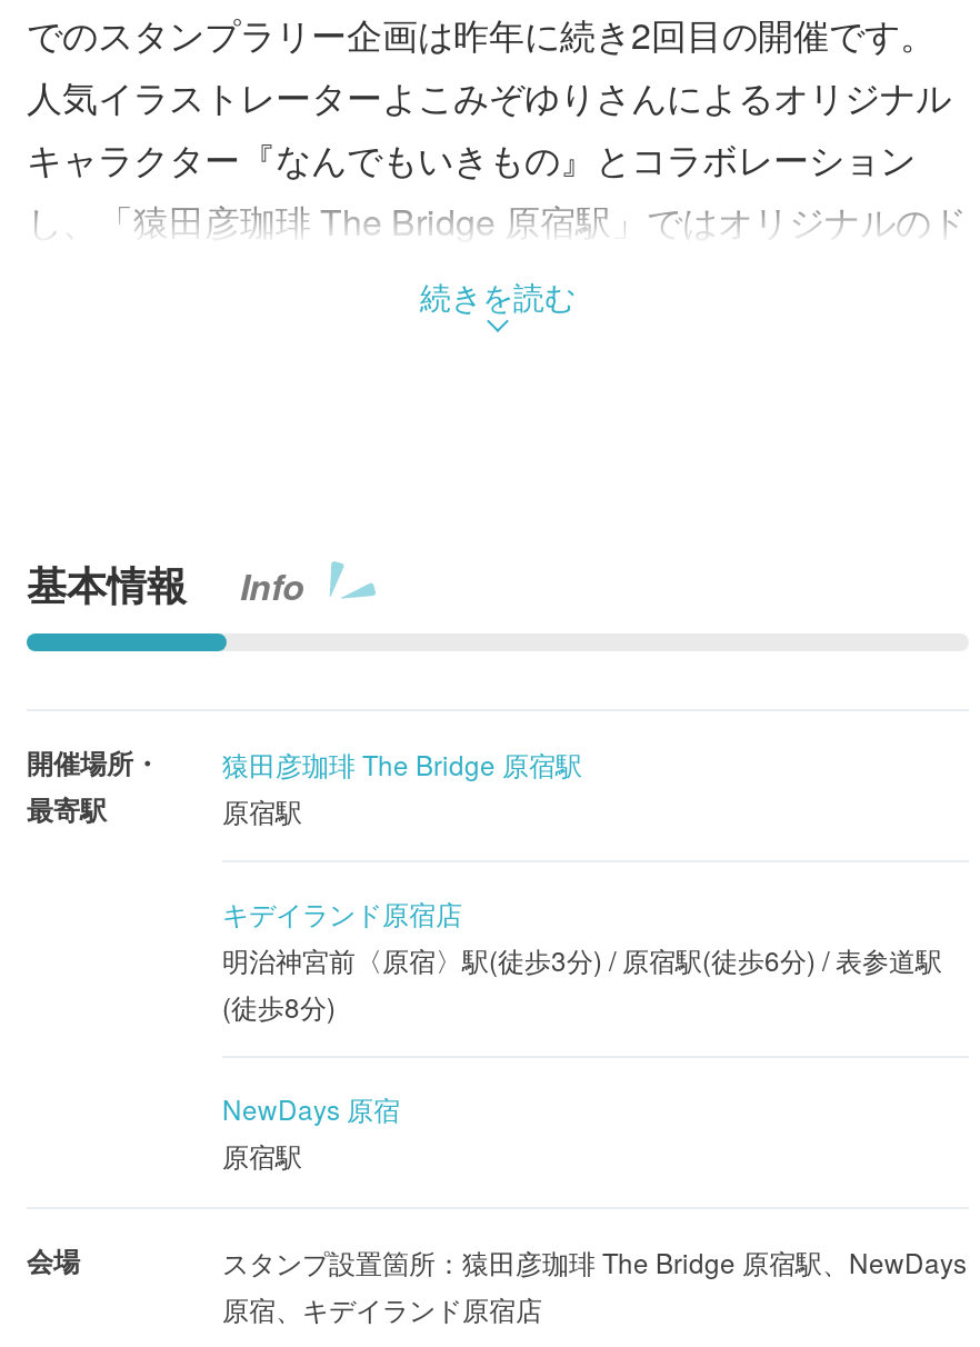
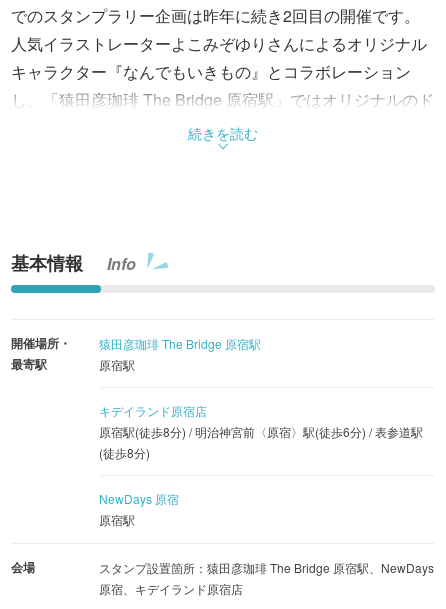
[222,940,942,977] 明治神宮前〈原宿〉駅(徒歩3分) / 原宿駅(徒歩6分) / 表参道駅 -> [99,423,423,440] 原宿駅(徒歩8分) / 明治神宮前〈原宿〉駅(徒歩6分) / 表参道駅

